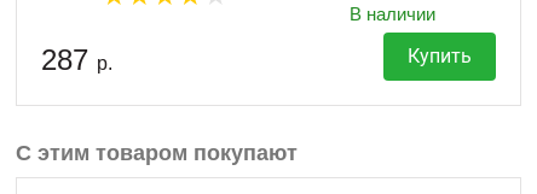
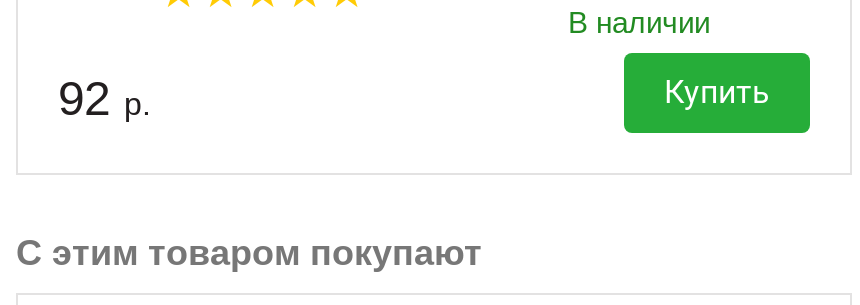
[41,43,112,76] 287 р. -> [58,72,150,126] 92 р.

